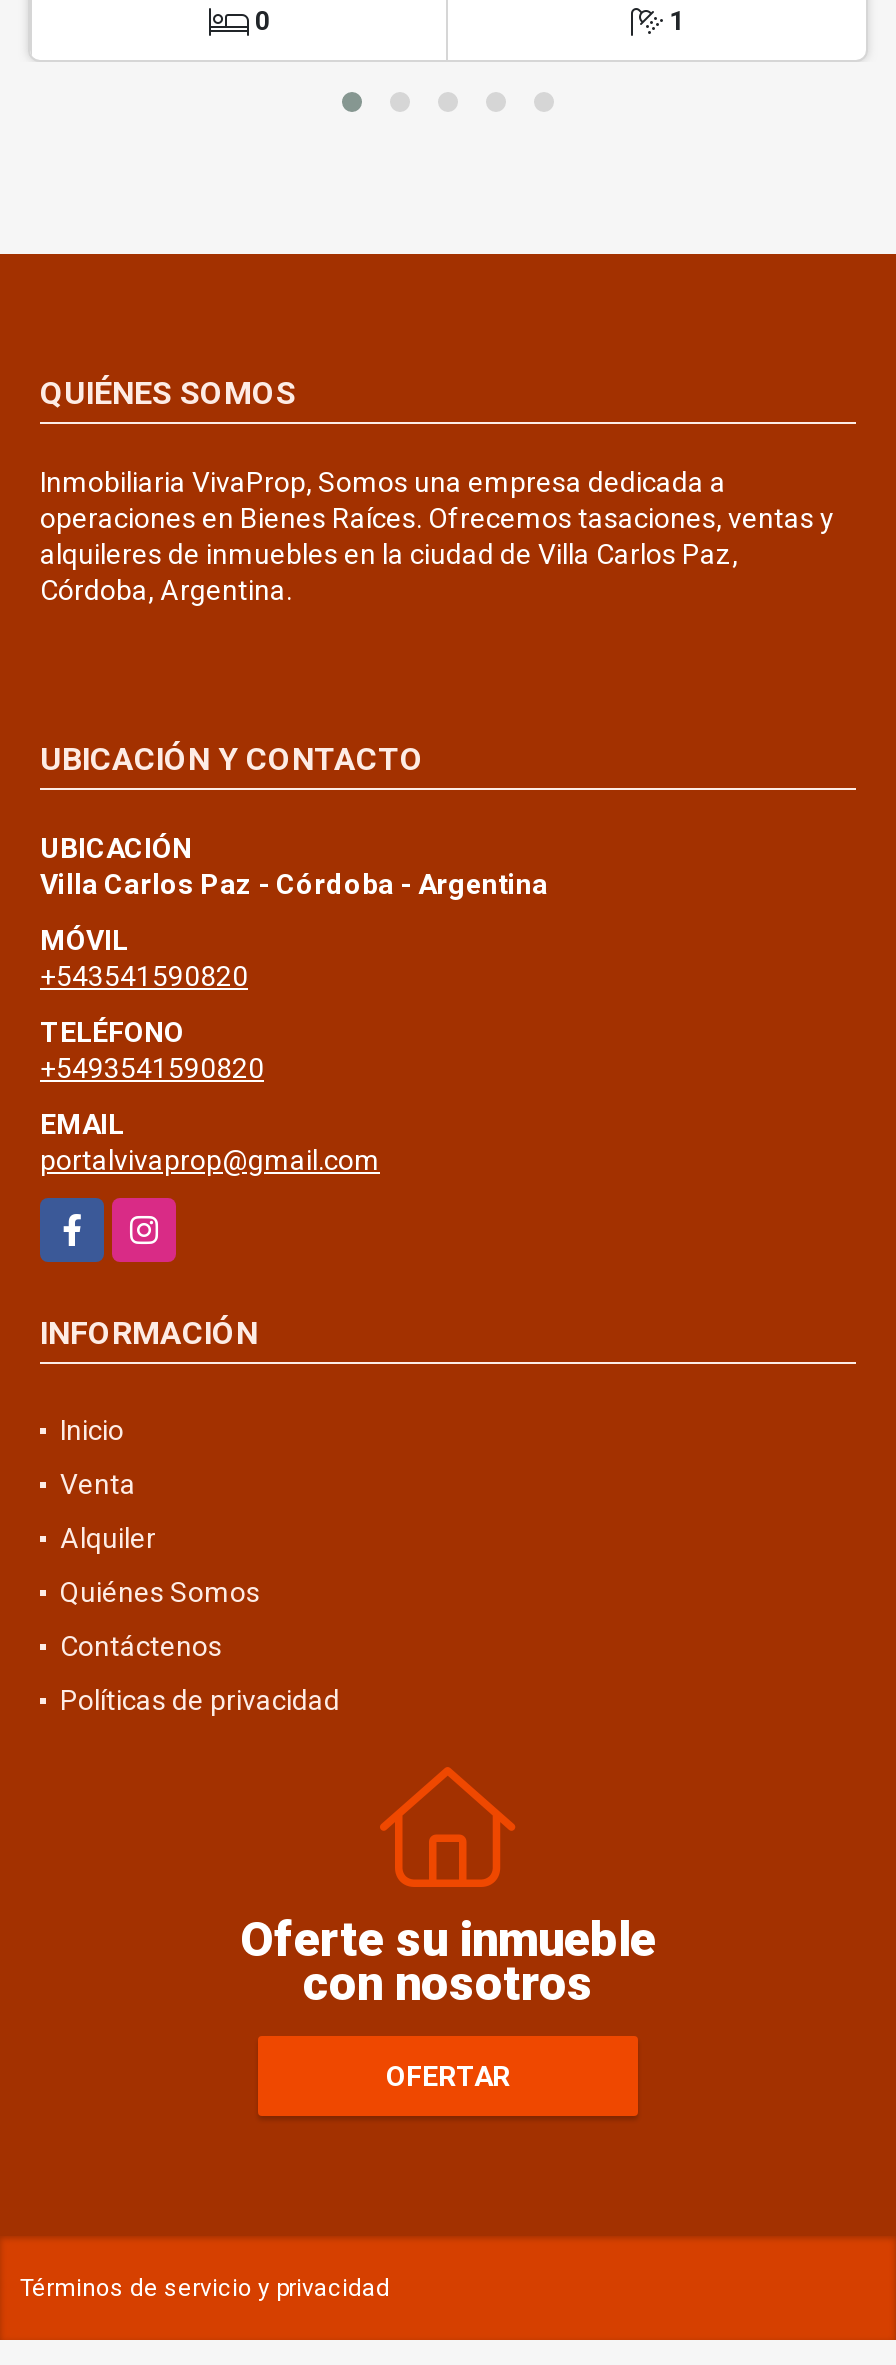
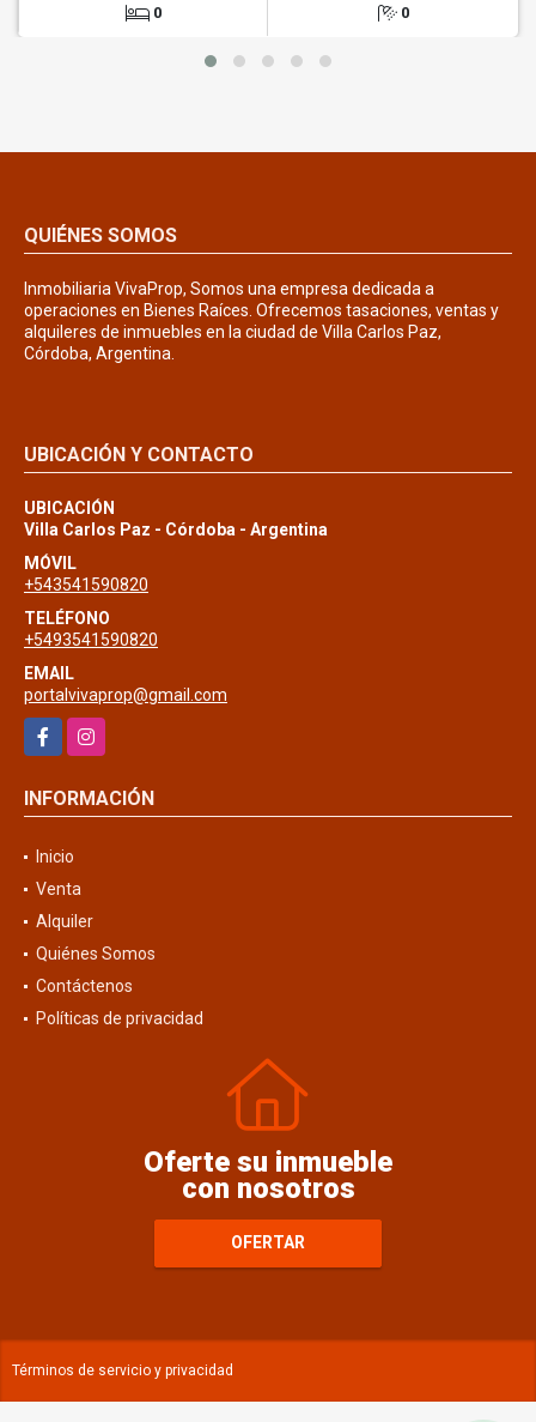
[669,7,683,37] 1 -> [400,4,409,22] 0

